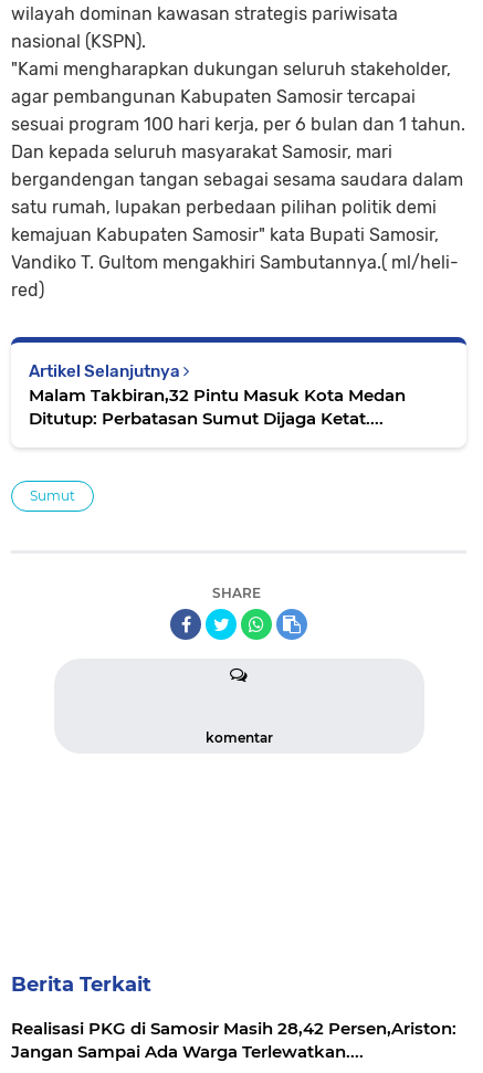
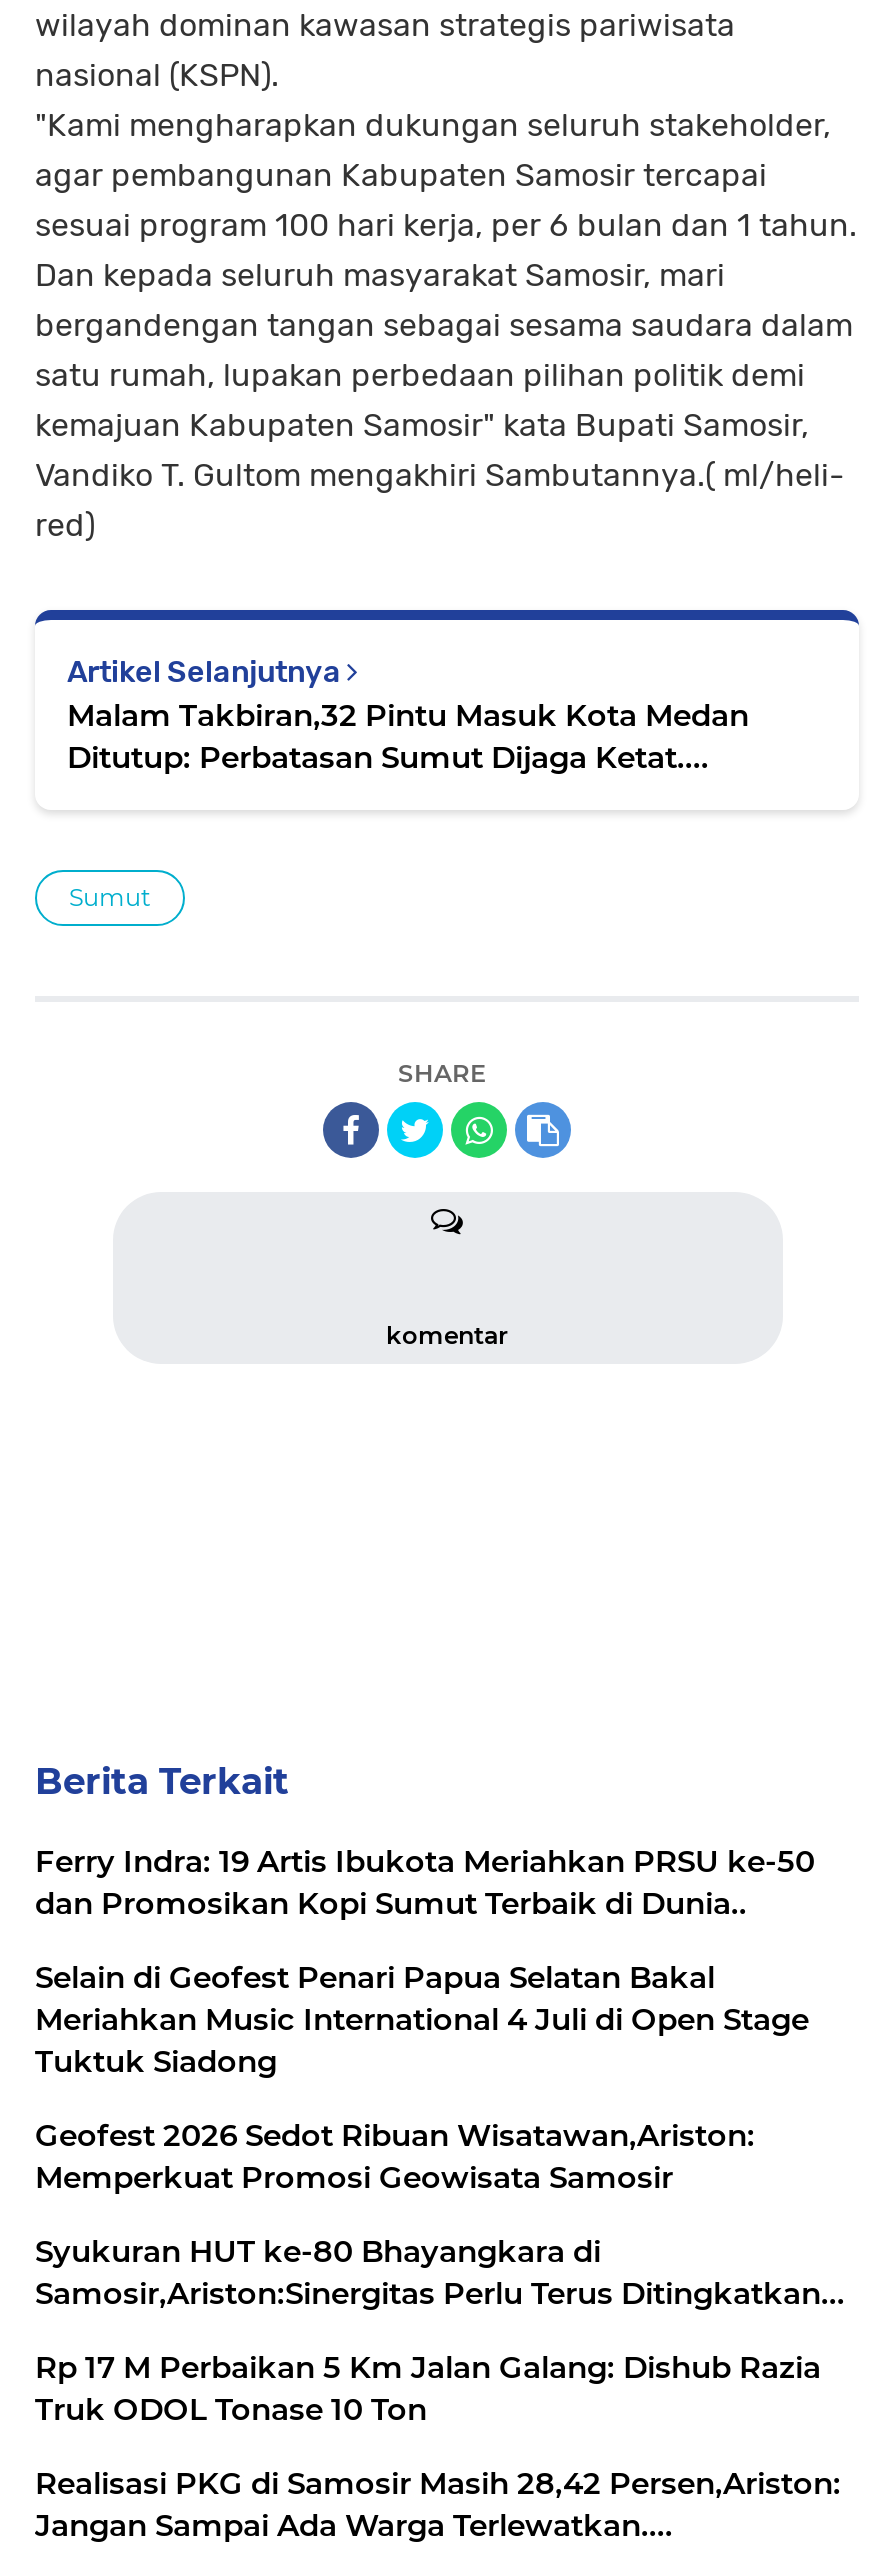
none -> [35,1842,845,2428] Ferry Indra: 19 Artis Ibukota Meriahkan PRSU ke-50 | dan Promosikan Kopi Sumut Terbaik di Dunia.. | Selain di Geofest Penari Papua Selatan Bakal | Meriahkan Music International 4 Juli di Open Stage | Tuktuk Siadong | Geofest 2026 Sedot Ribuan Wisatawan,Ariston: | Memperkuat Promosi Geowisata Samosir | Syukuran HUT ke-80 Bhayangkara di | Samosir,Ariston:Sinergitas Perlu Terus Ditingkatkan... | Rp 17 M Perbaikan 5 Km Jalan Galang: Dishub Razia | Truk ODOL Tonase 10 Ton

